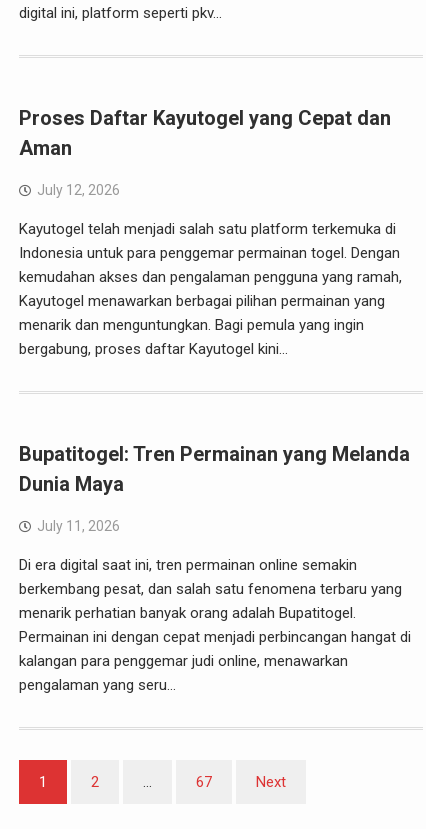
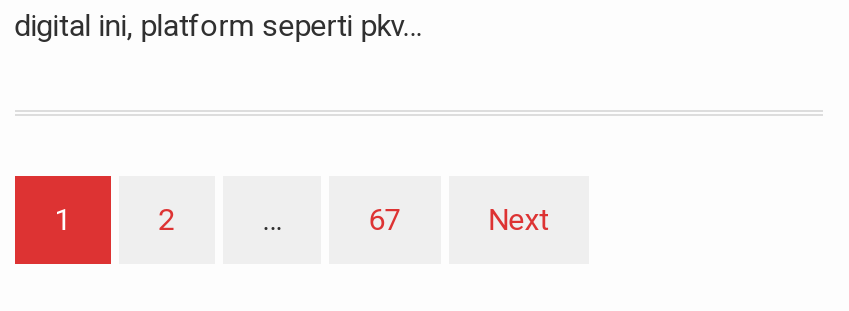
[19,106,402,358] Proses Daftar Kayutogel yang Cepat dan | Aman | July 12, 2026 | Kayutogel telah menjadi salah satu platform terkemuka di | Indonesia untuk para penggemar permainan togel. Dengan | kemudahan akses dan pengalaman pengguna yang ramah, | Kayutogel menawarkan berbagai pilihan permainan yang | menarik dan menguntungkan. Bagi pemula yang ingin | bergabung, proses daftar Kayutogel kini… -> none
[19,442,411,694] Bupatitogel: Tren Permainan yang Melanda | Dunia Maya | July 11, 2026 | Di era digital saat ini, tren permainan online semakin | berkembang pesat, dan salah satu fenomena terbaru yang | menarik perhatian banyak orang adalah Bupatitogel. | Permainan ini dengan cepat menjadi perbincangan hangat di | kalangan para penggemar judi online, menawarkan | pengalaman yang seru… -> none

